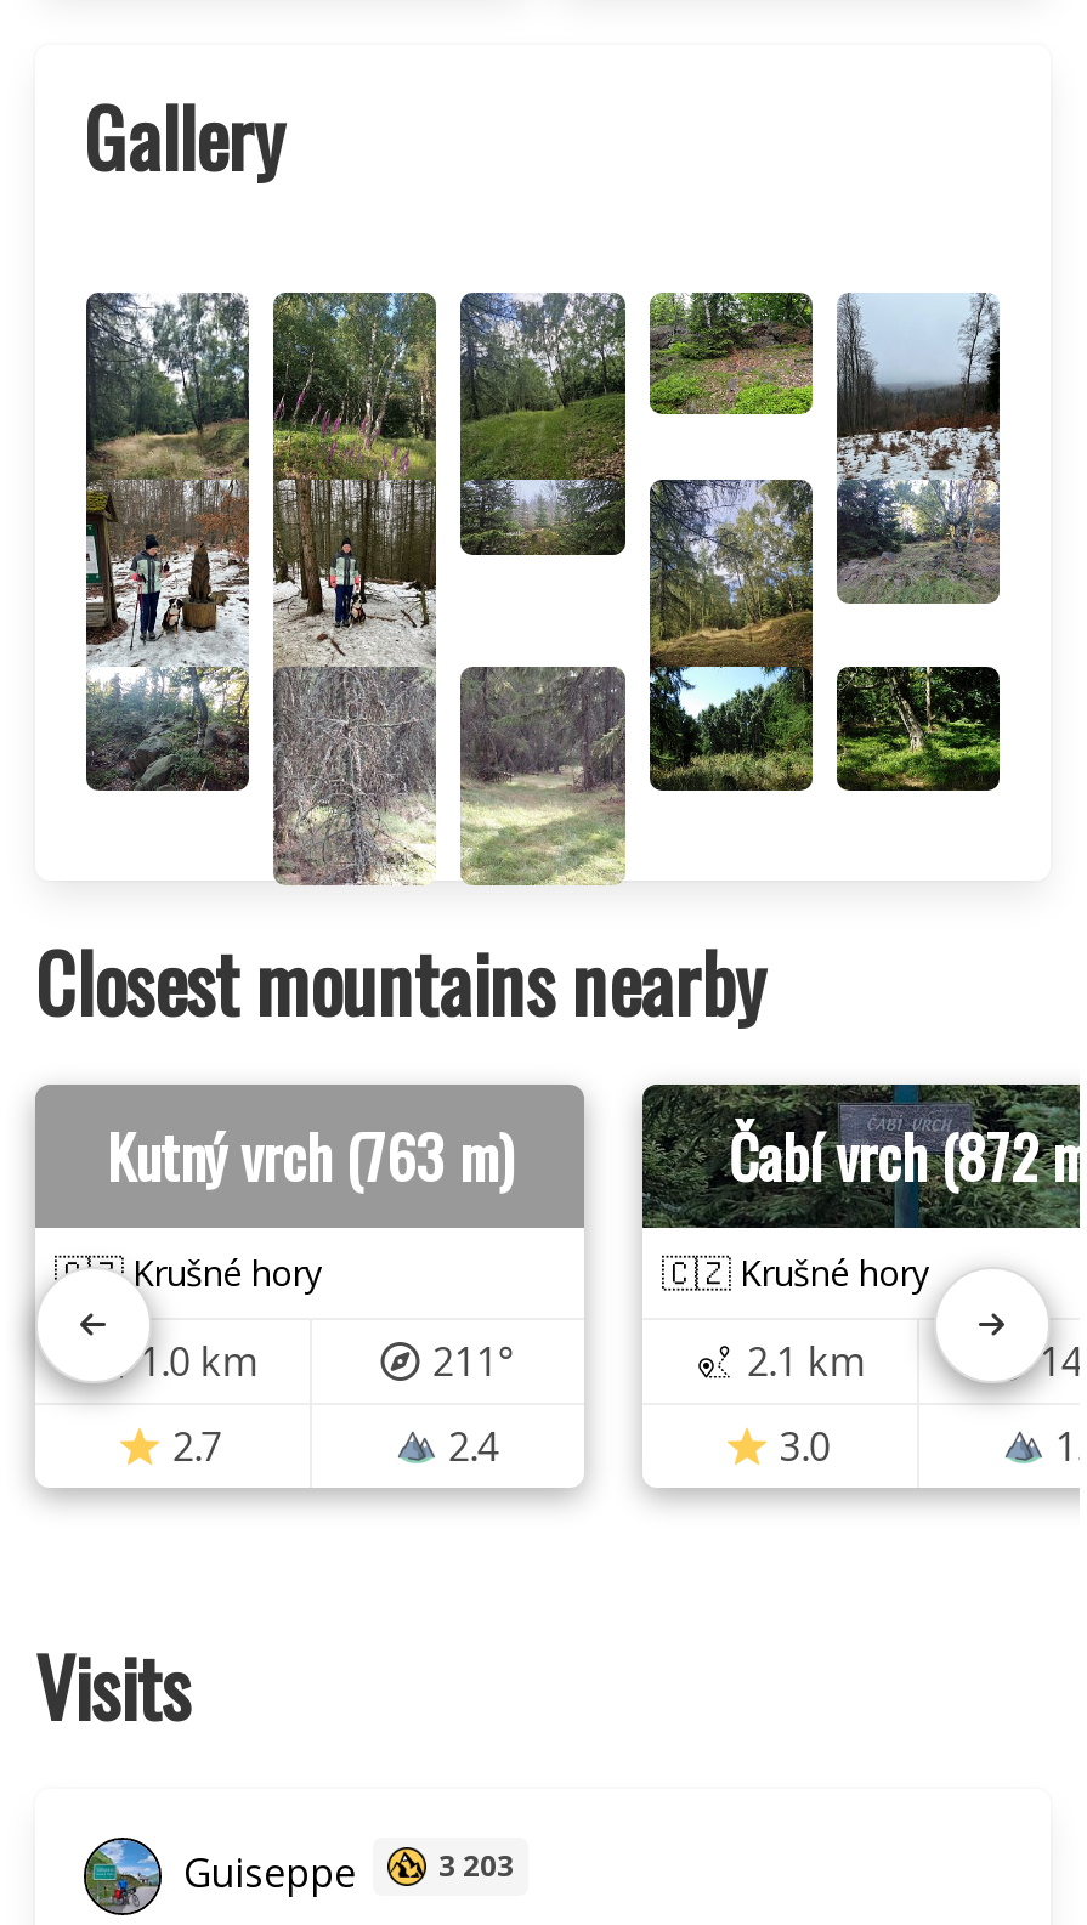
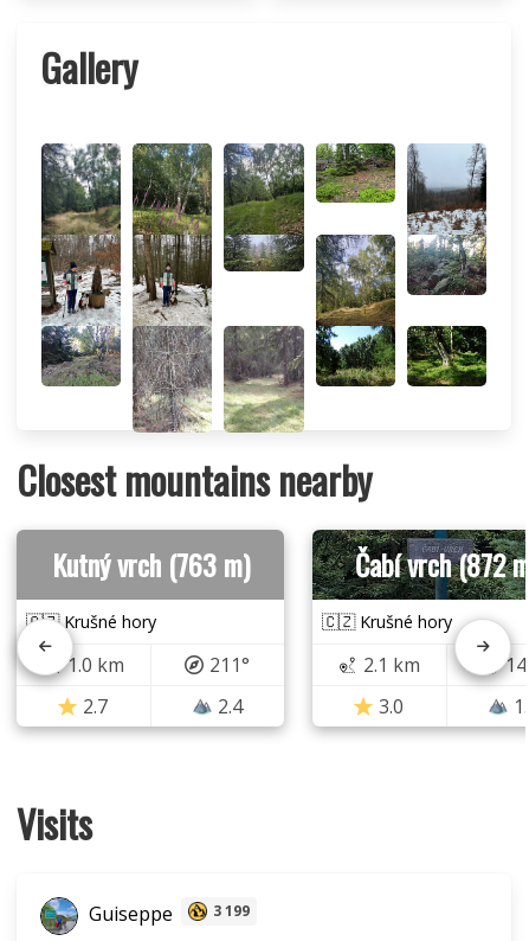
moved [837,477,1002,606] -> [41,325,122,388]: [image]
moved [86,664,251,793] -> [407,233,488,296]: [image]
[174,1844,514,1898] Guiseppe 3 203 -> [84,900,250,927] Guiseppe 3 199

